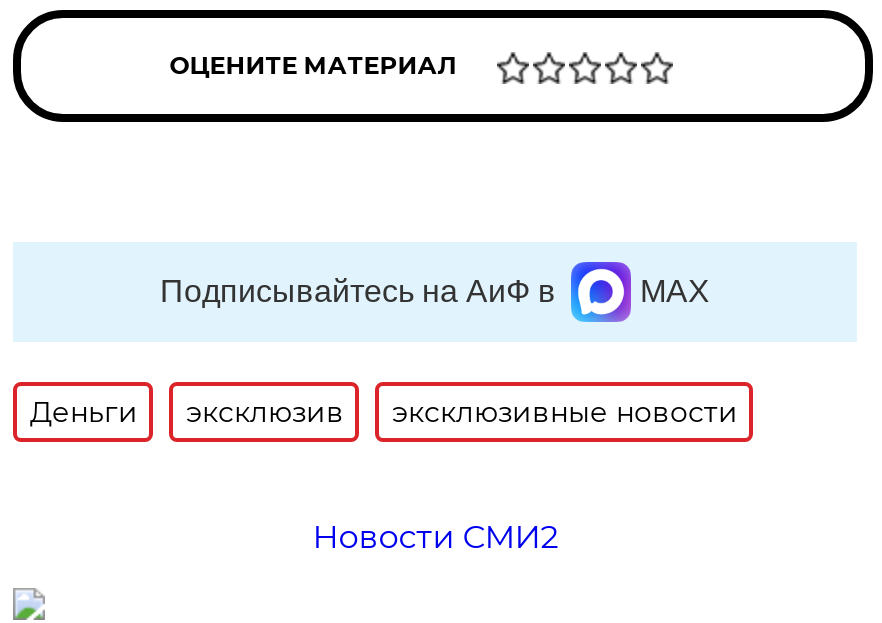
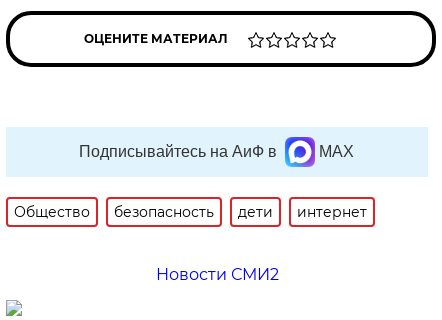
[30,394,738,430] Деньги | эксклюзив | эксклюзивные новости -> [14,203,367,221] Общество | безопасность | дети | интернет

